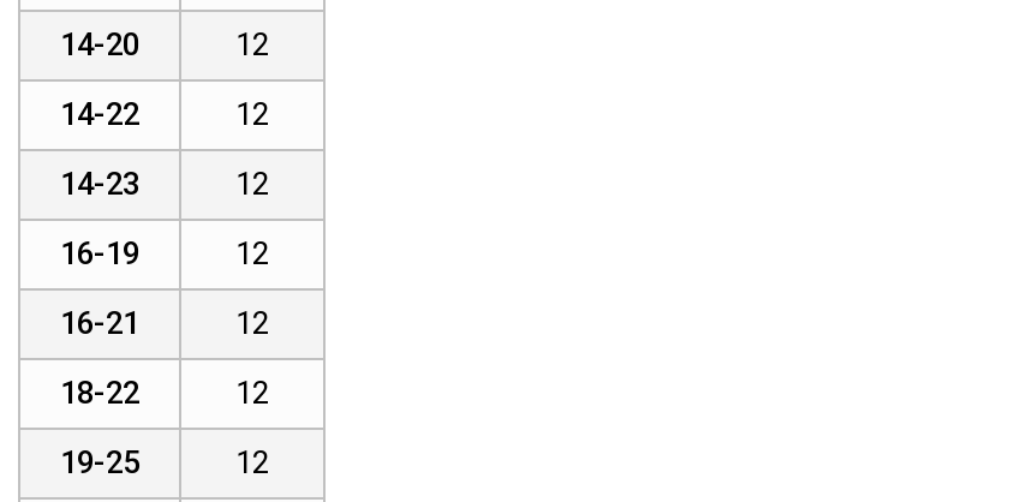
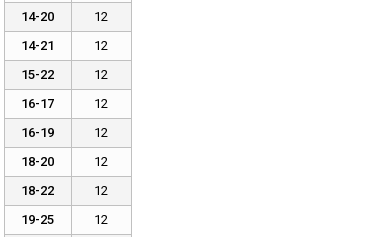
[60,96,139,132] 14-22 -> [21,38,54,53] 14-21
[60,165,139,201] 14-23 -> [21,67,108,111] 15-22 | 12 | 16-17
[60,305,139,341] 16-21 -> [21,154,54,169] 18-20

